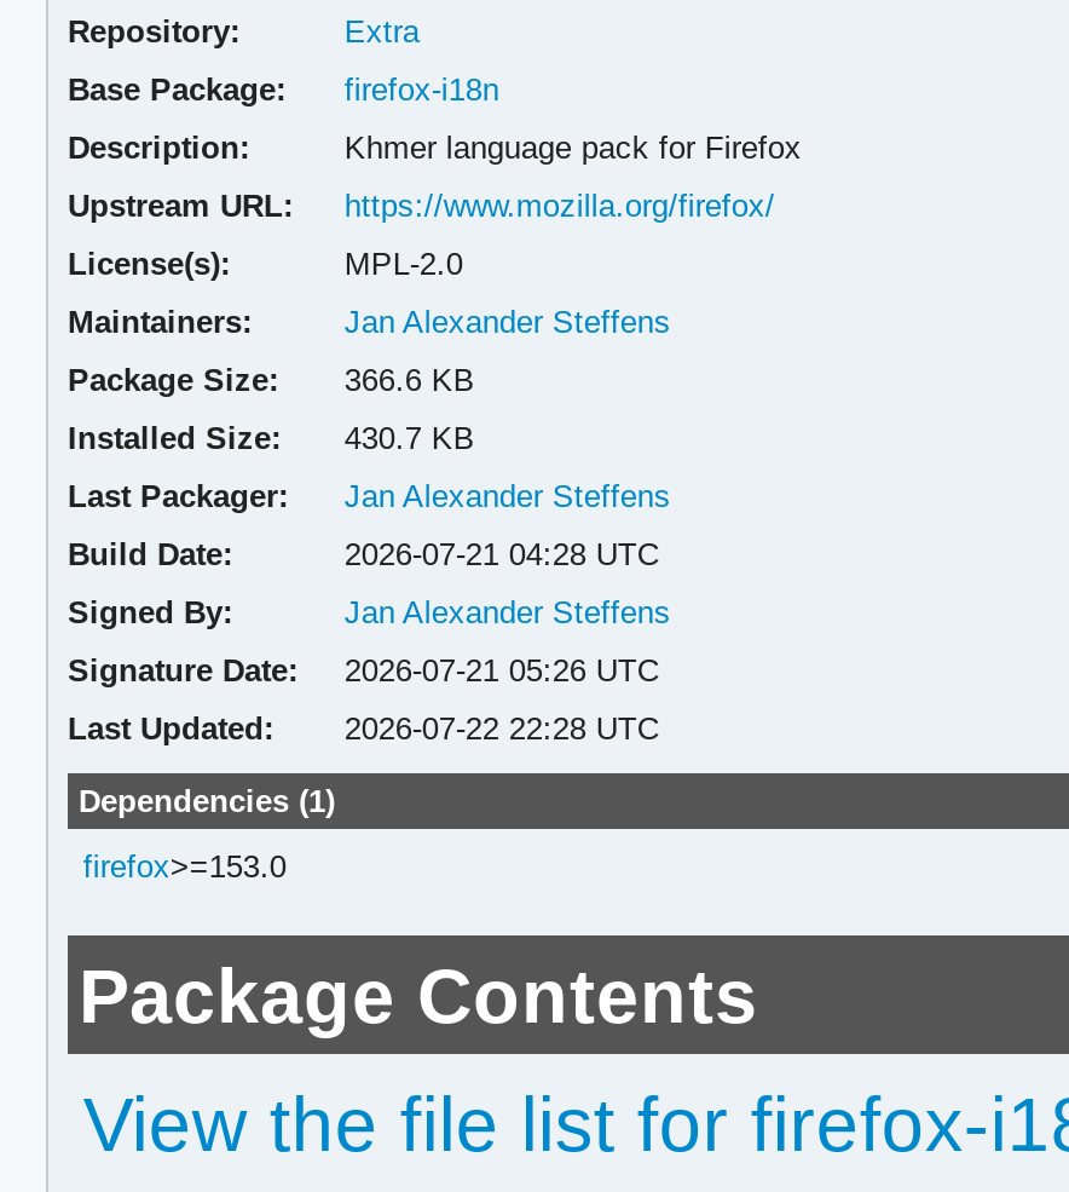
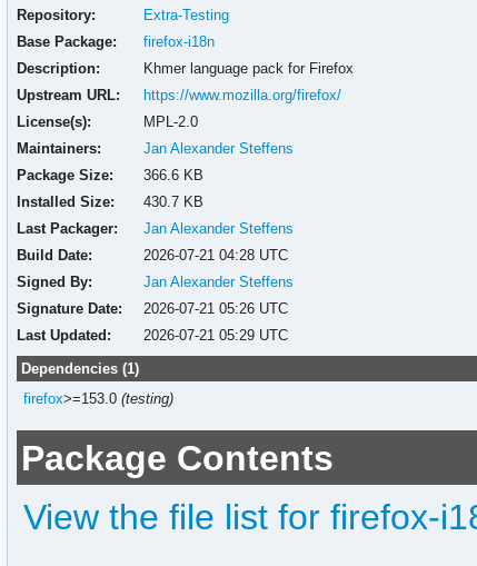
[344,13,419,49] Extra -> [144,6,229,23] Extra-Testing
[67,710,659,746] Last Updated: 2026-07-22 22:28 UTC -> [17,327,288,343] Last Updated: 2026-07-21 05:29 UTC
[83,848,286,884] firefox>=153.0 -> [24,390,174,407] firefox>=153.0 (testing)

